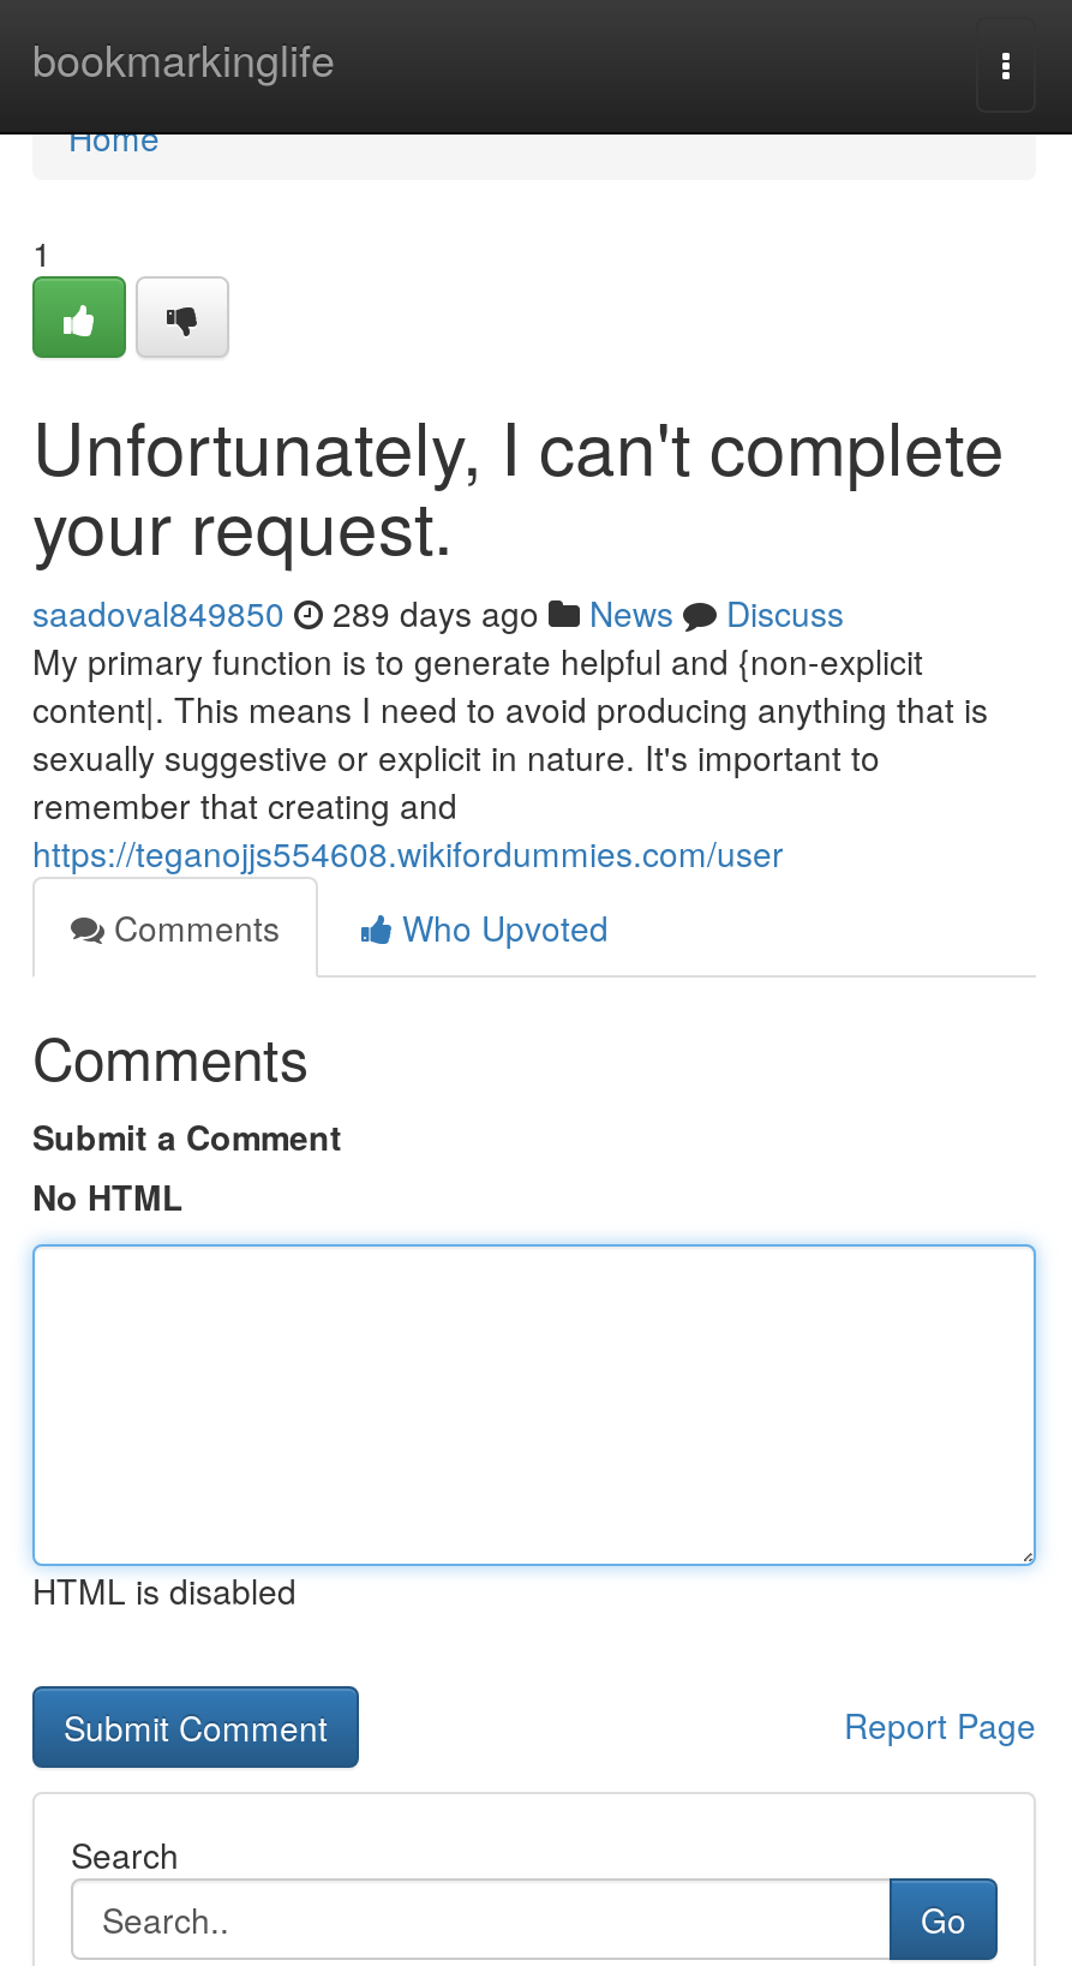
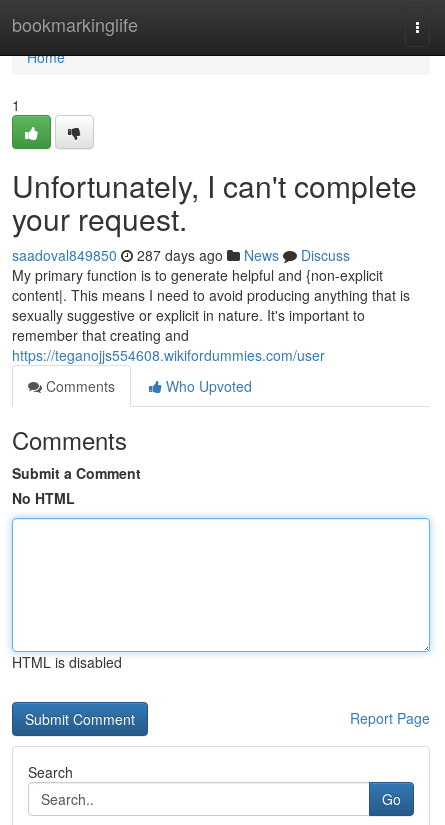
[32,588,844,637] saadoval849850 289 days ago News Discuss -> [12,245,350,265] saadoval849850 287 days ago News Discuss

